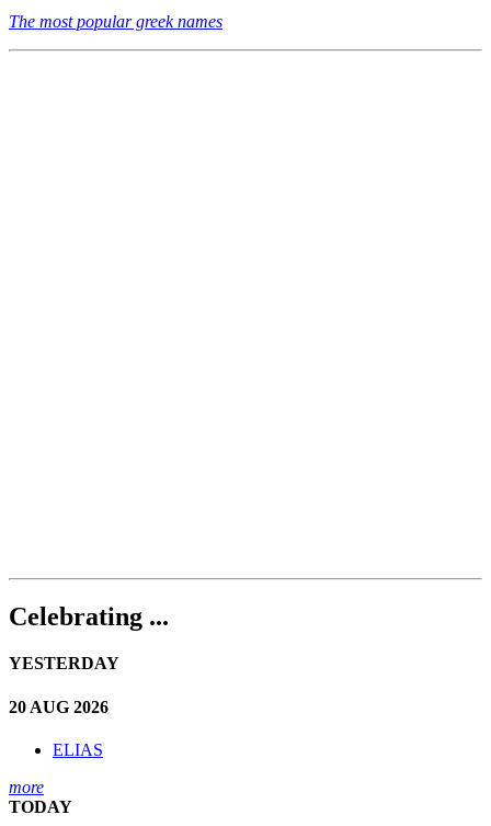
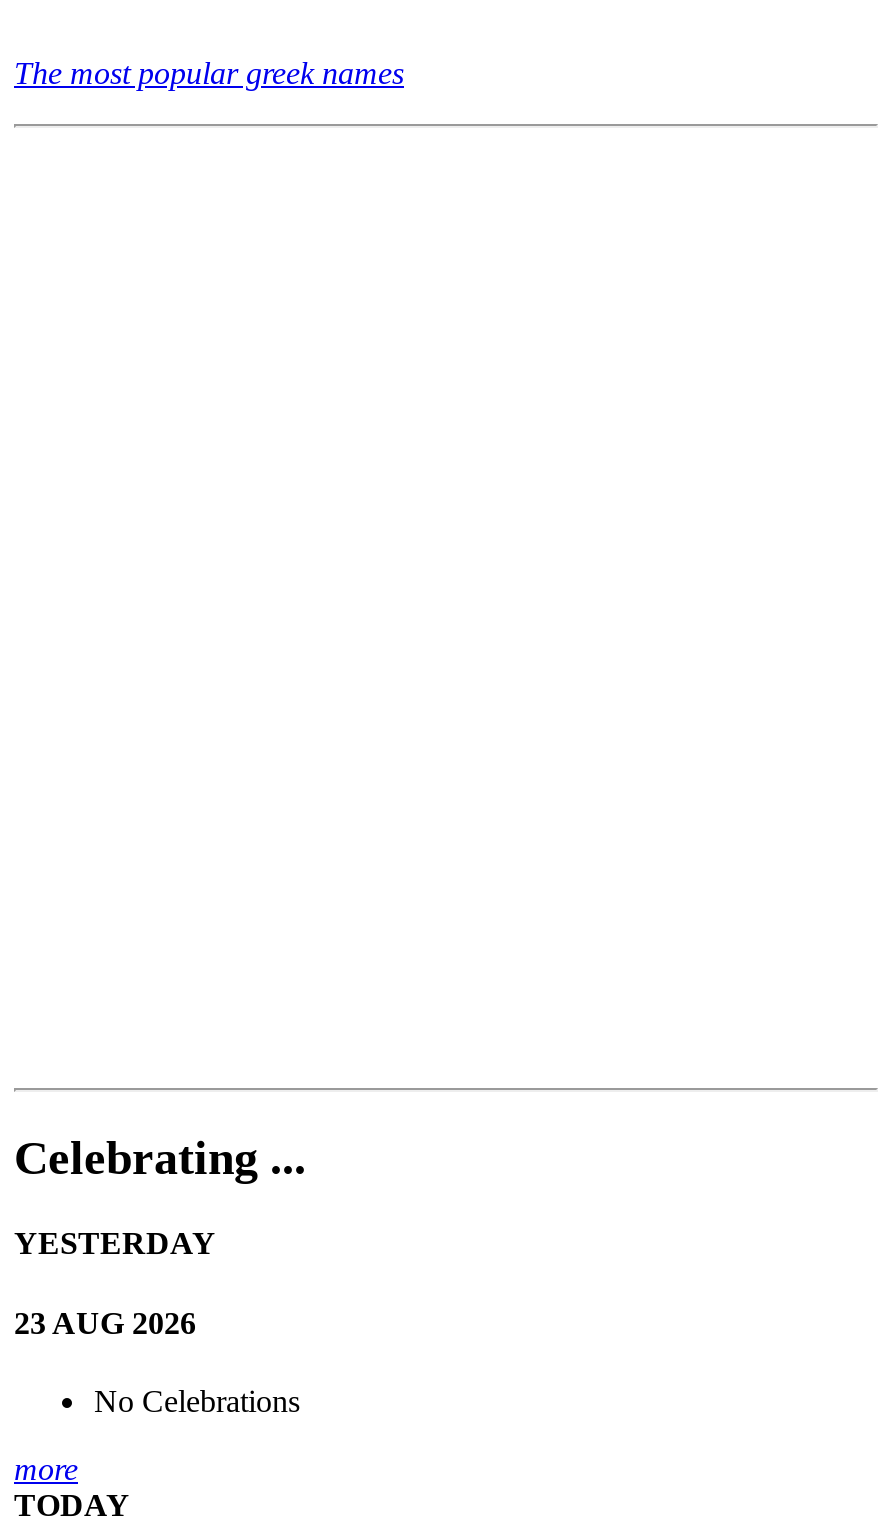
[9,697,109,716] 20 AUG 2026 -> [14,1305,196,1339] 23 AUG 2026
[53,740,103,759] ELIAS -> [94,1384,300,1418] No Celebrations

